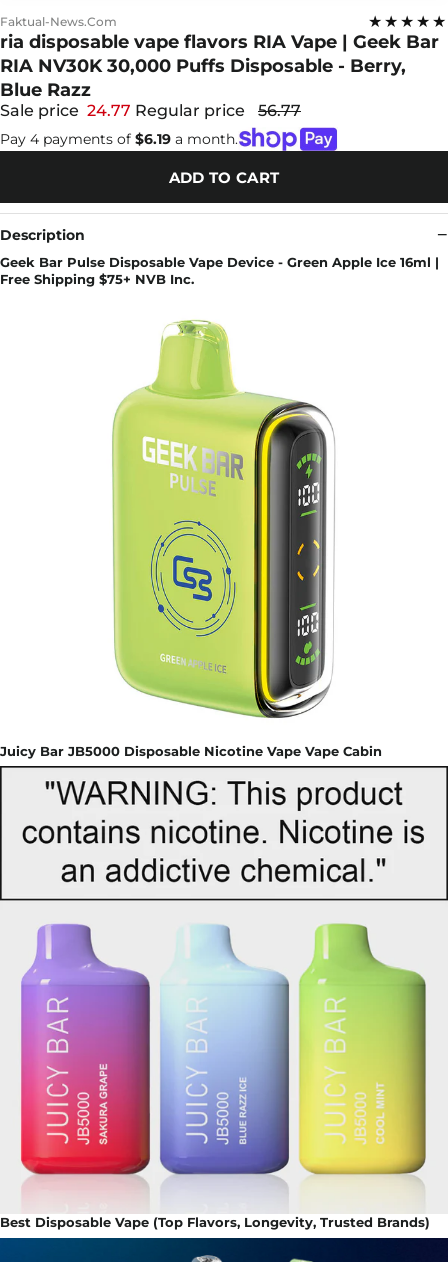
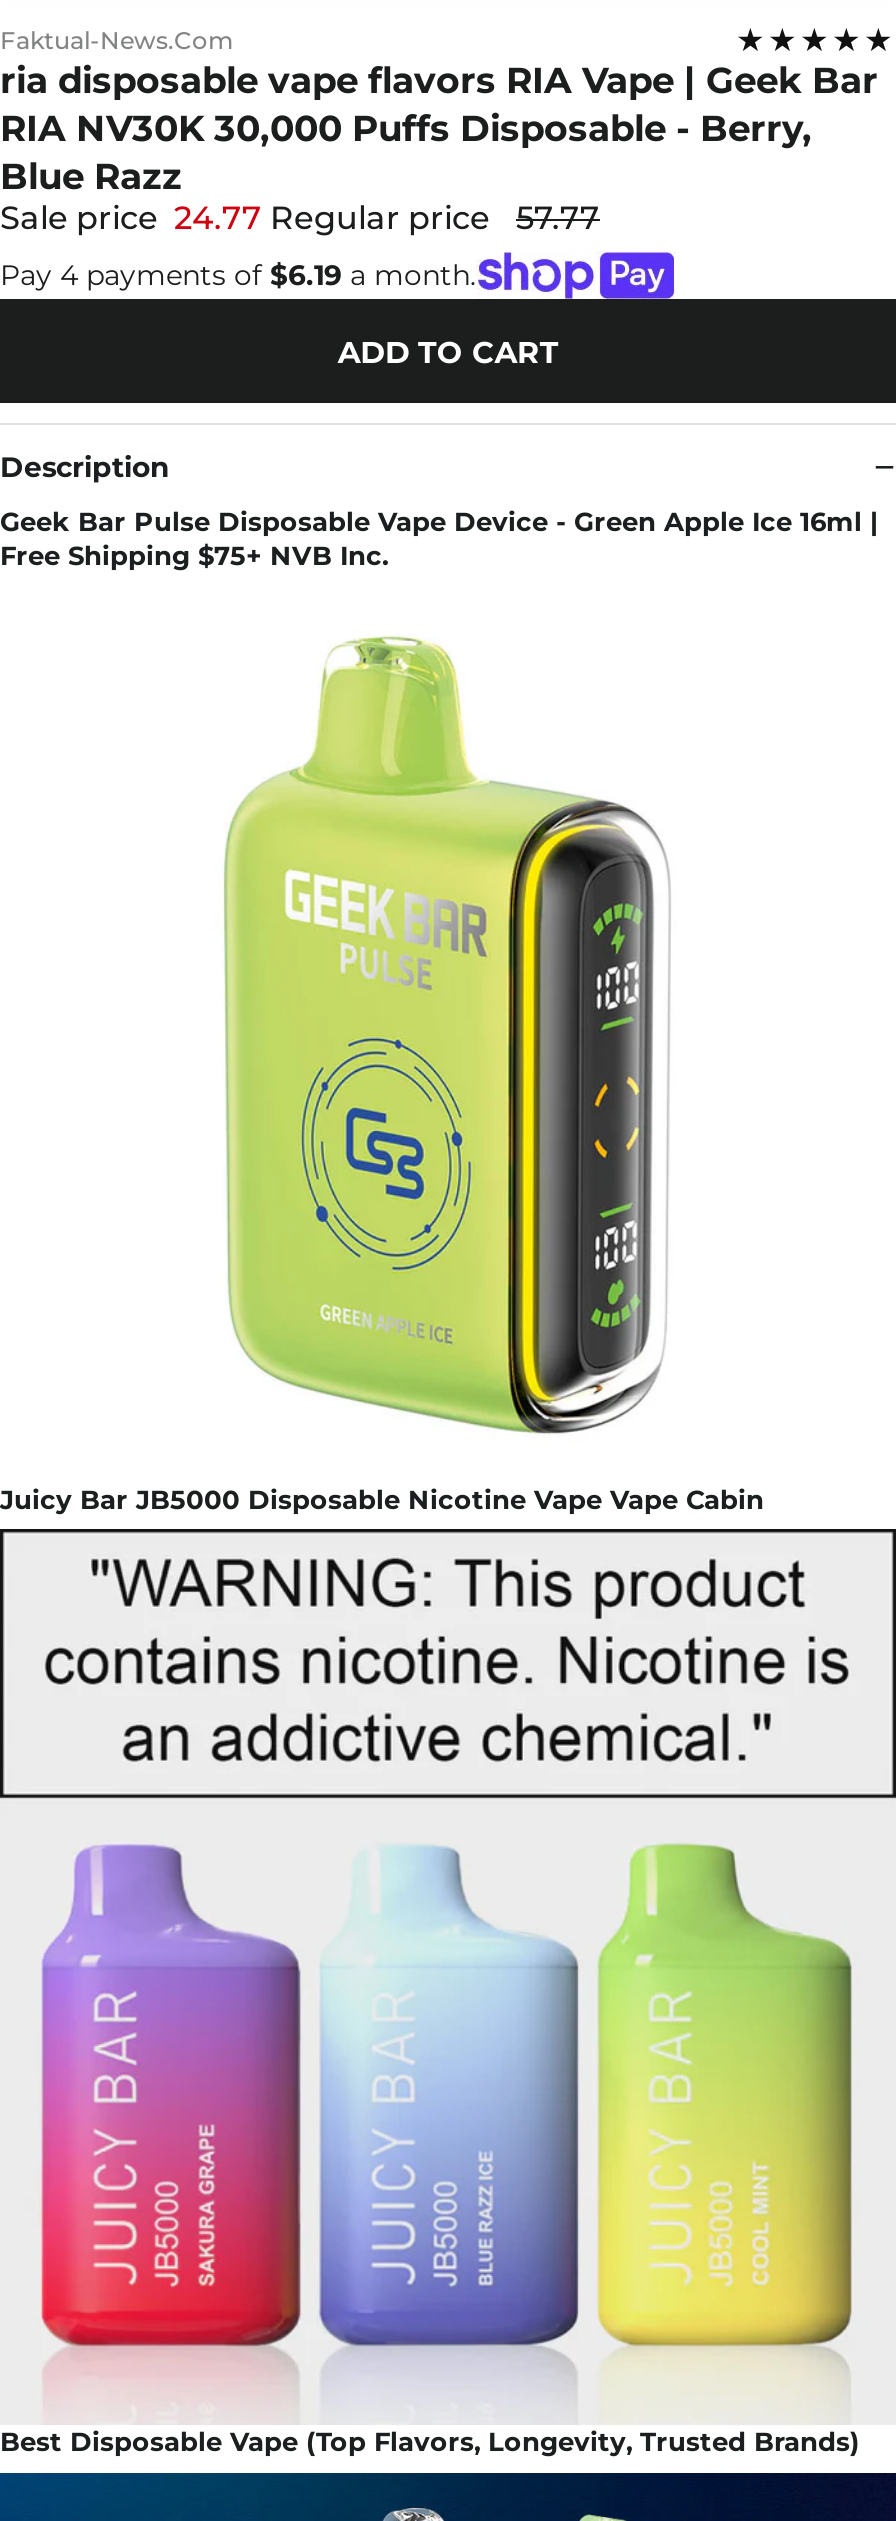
[0,101,301,120] Sale price 24.77 Regular price 56.77 -> [0,199,600,237] Sale price 24.77 Regular price 57.77

